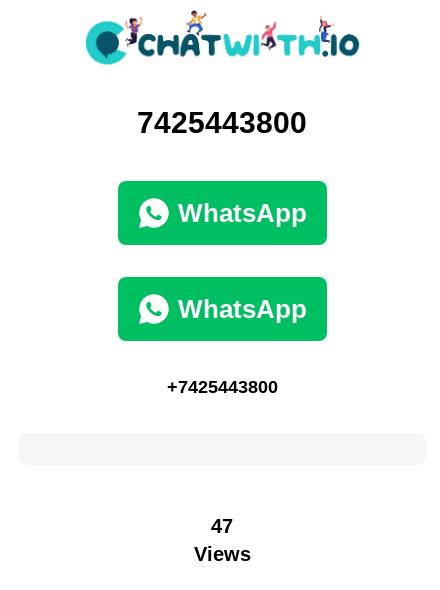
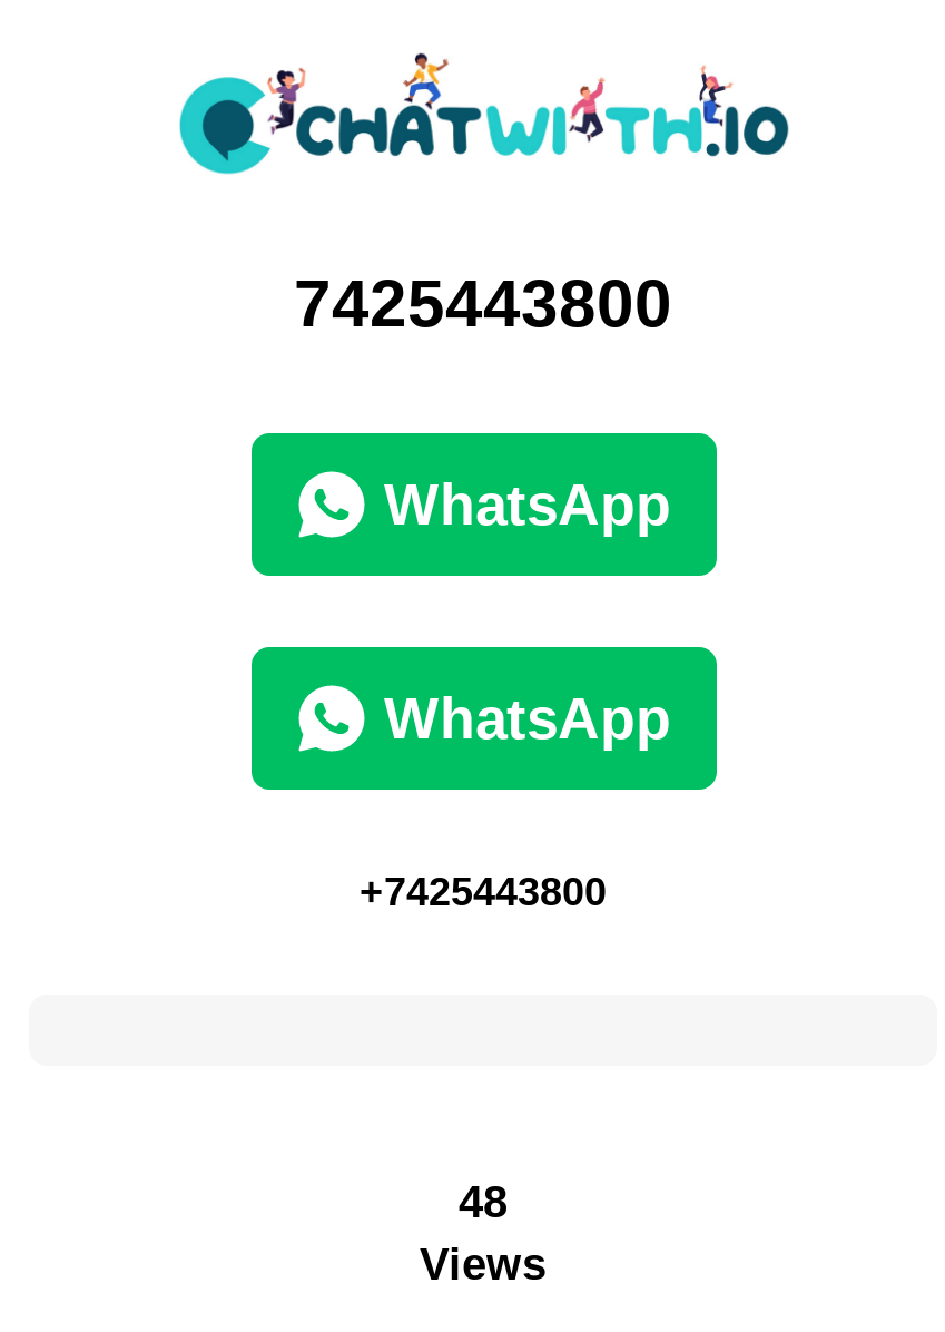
[211,515,233,537] 47 -> [459,1177,508,1226] 48

